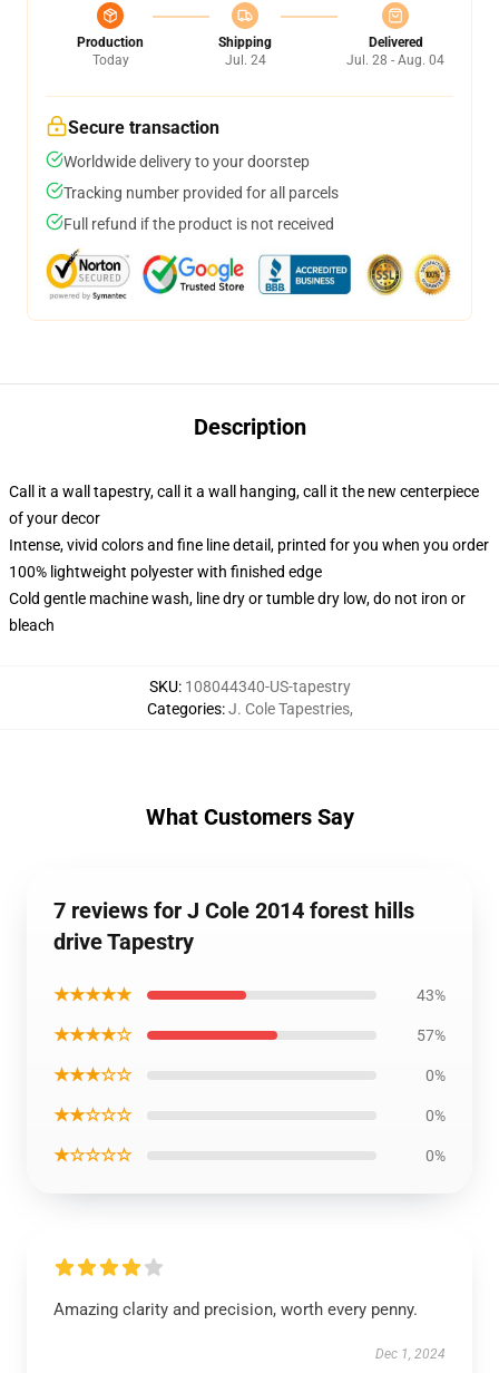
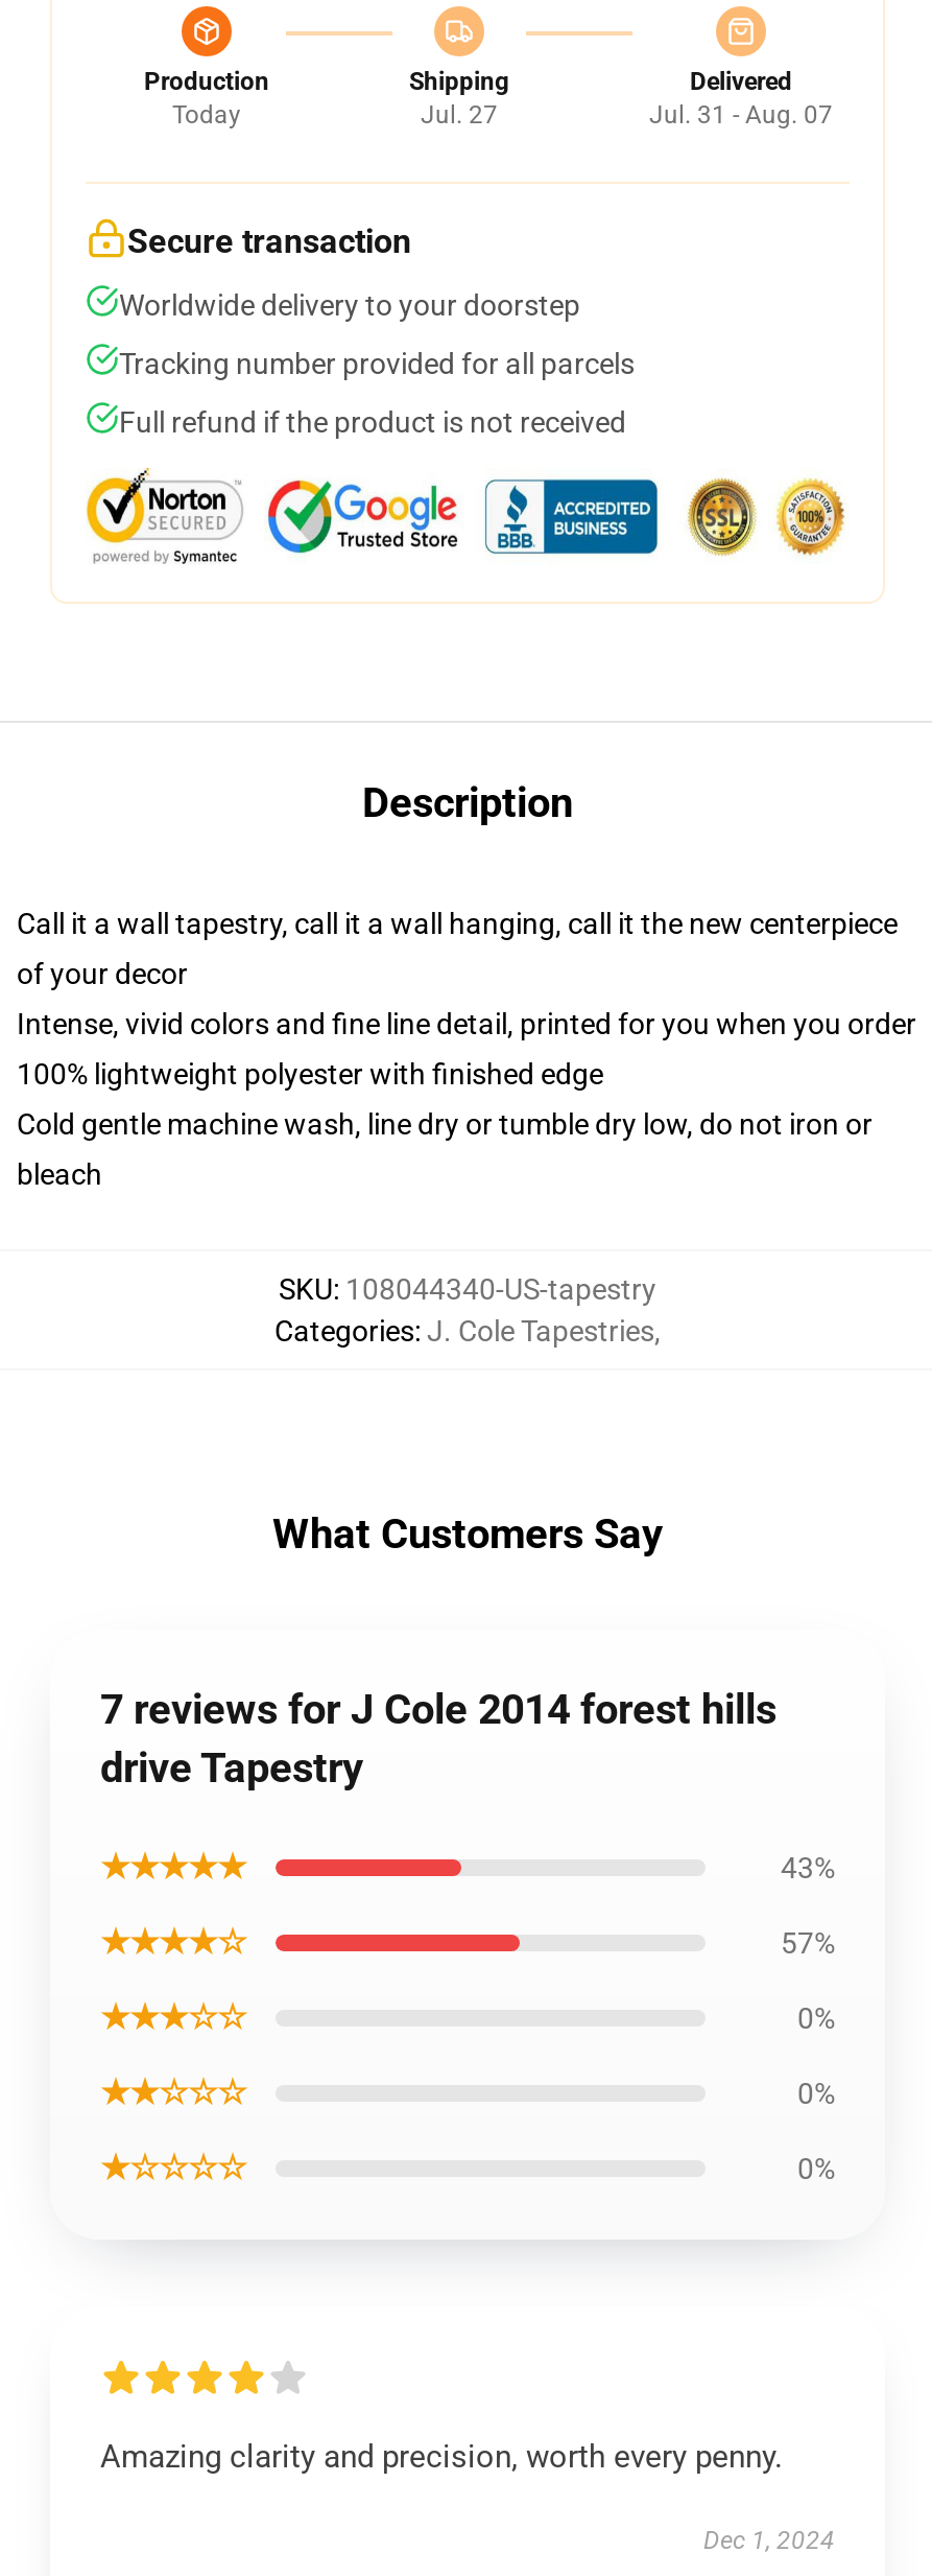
[224,52,266,68] Jul. 24 -> [421,100,498,130] Jul. 27
[346,52,444,68] Jul. 28 - Aug. 04 -> [649,100,833,130] Jul. 31 - Aug. 07

